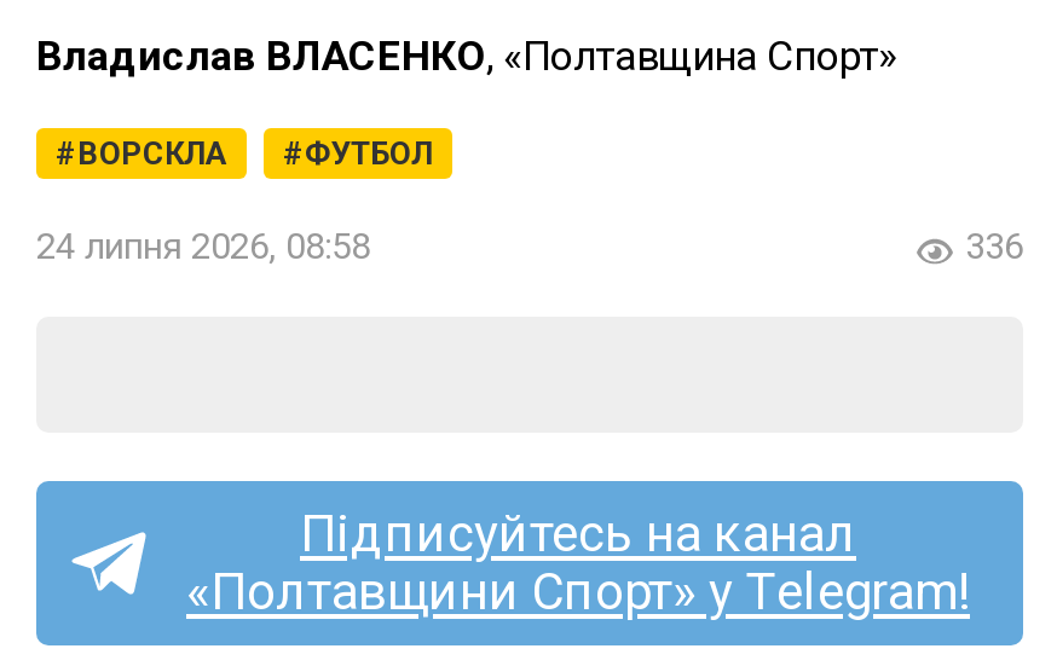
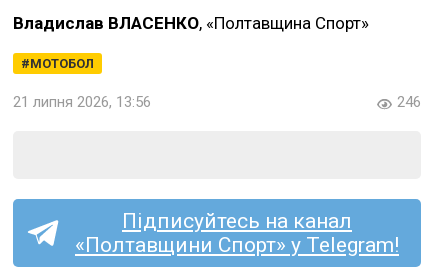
[77,134,433,170] ВОРСКЛА | ФУТБОЛ -> [30,56,94,71] МОТОБОЛ
[36,223,1023,267] 24 липня 2026, 08:58 | 336 -> [13,93,421,111] 21 липня 2026, 13:56 | 246

